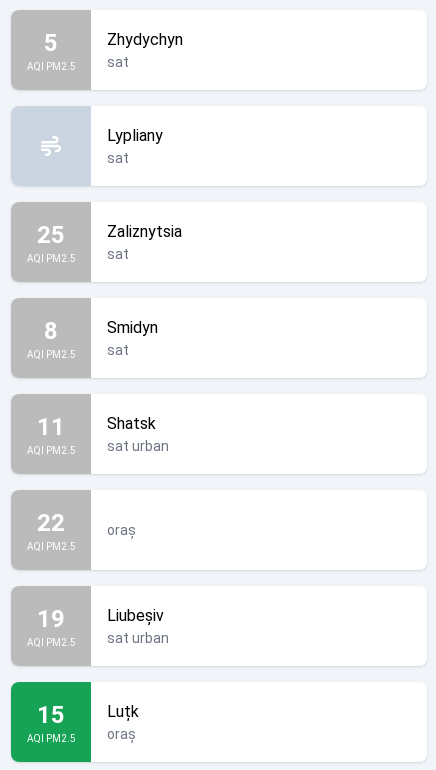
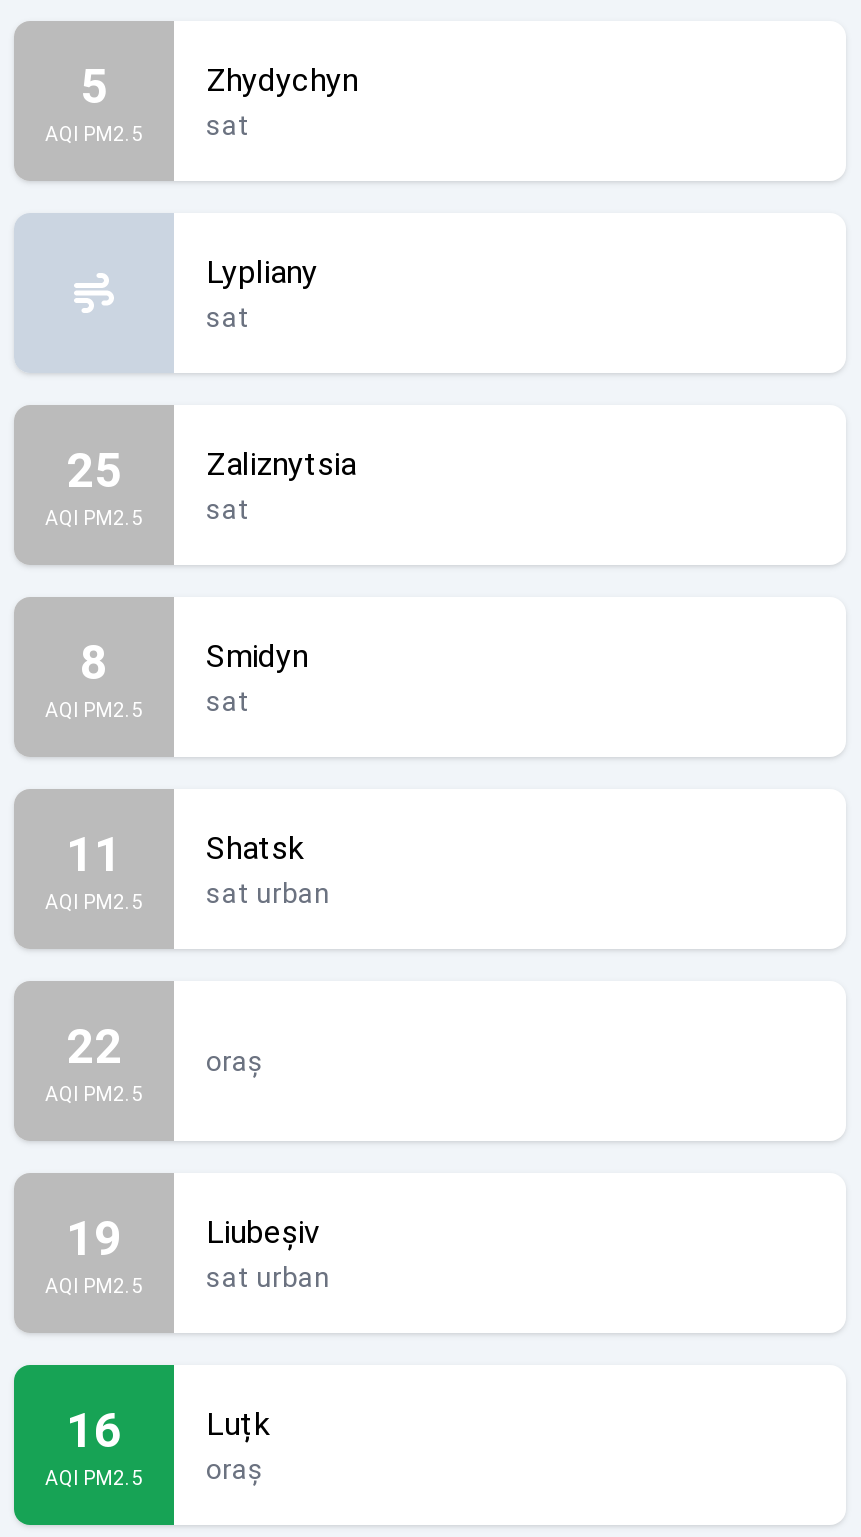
[37,700,65,728] 15 -> [66,1402,122,1458] 16

